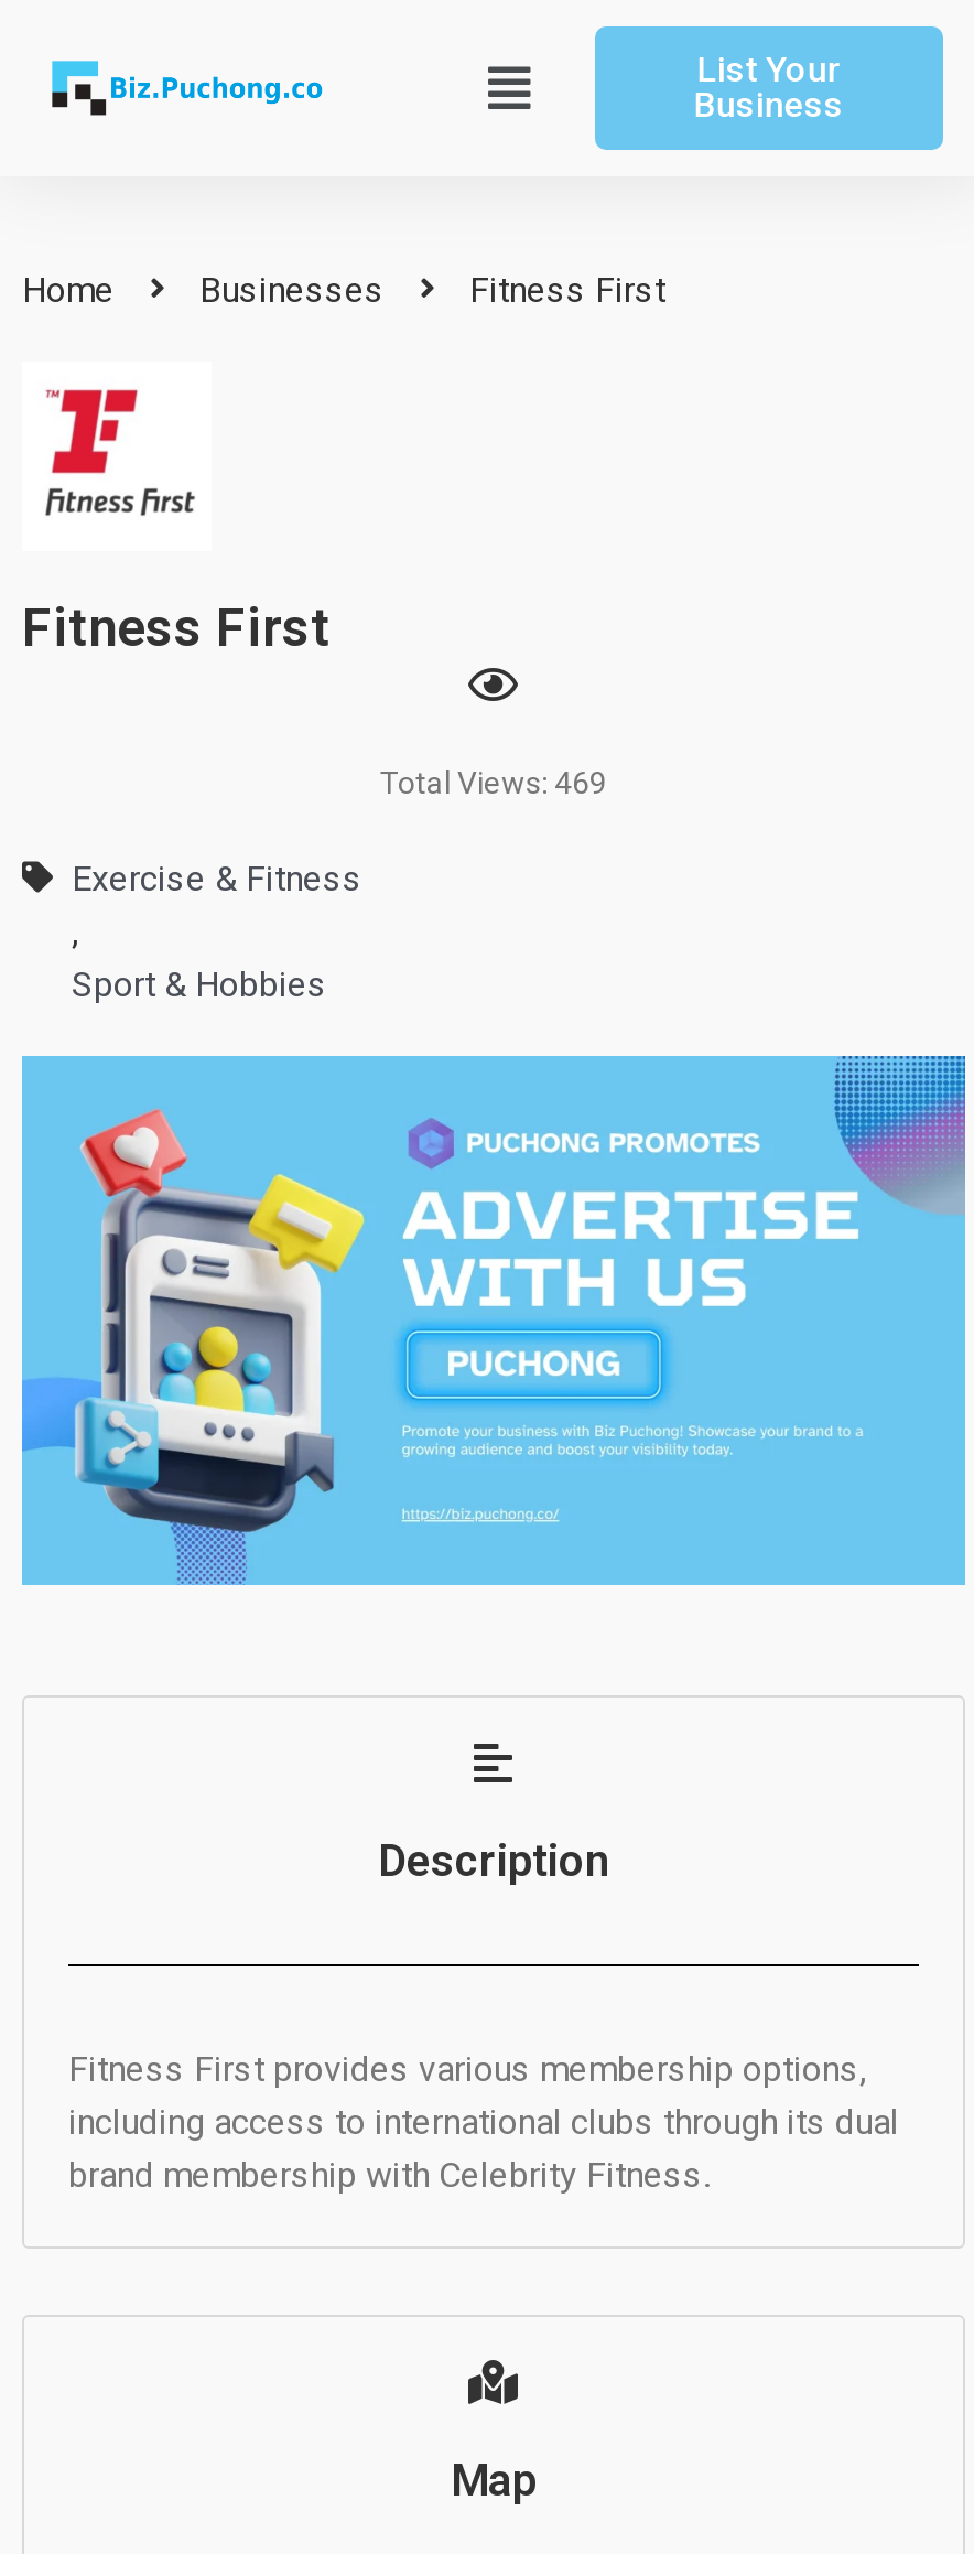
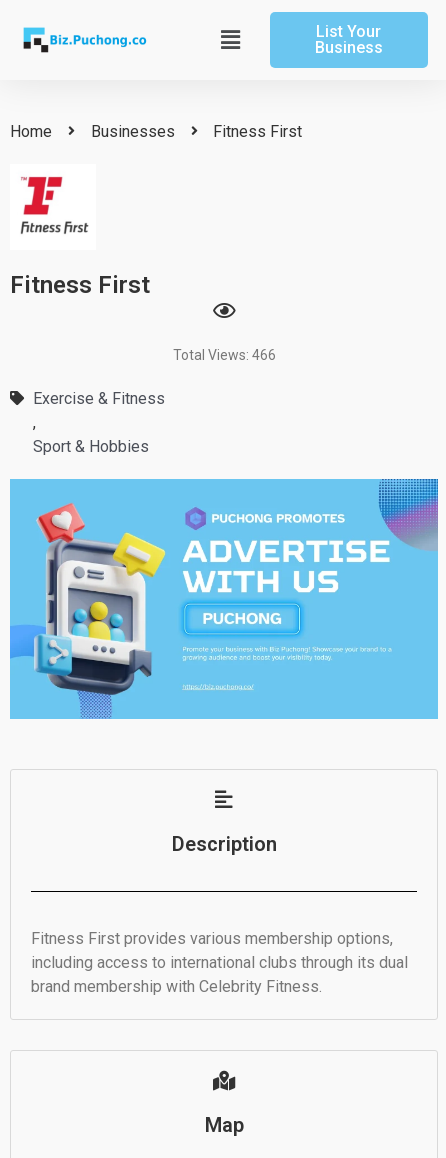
[380,764,607,799] Total Views: 469 -> [172,347,275,363] Total Views: 466

